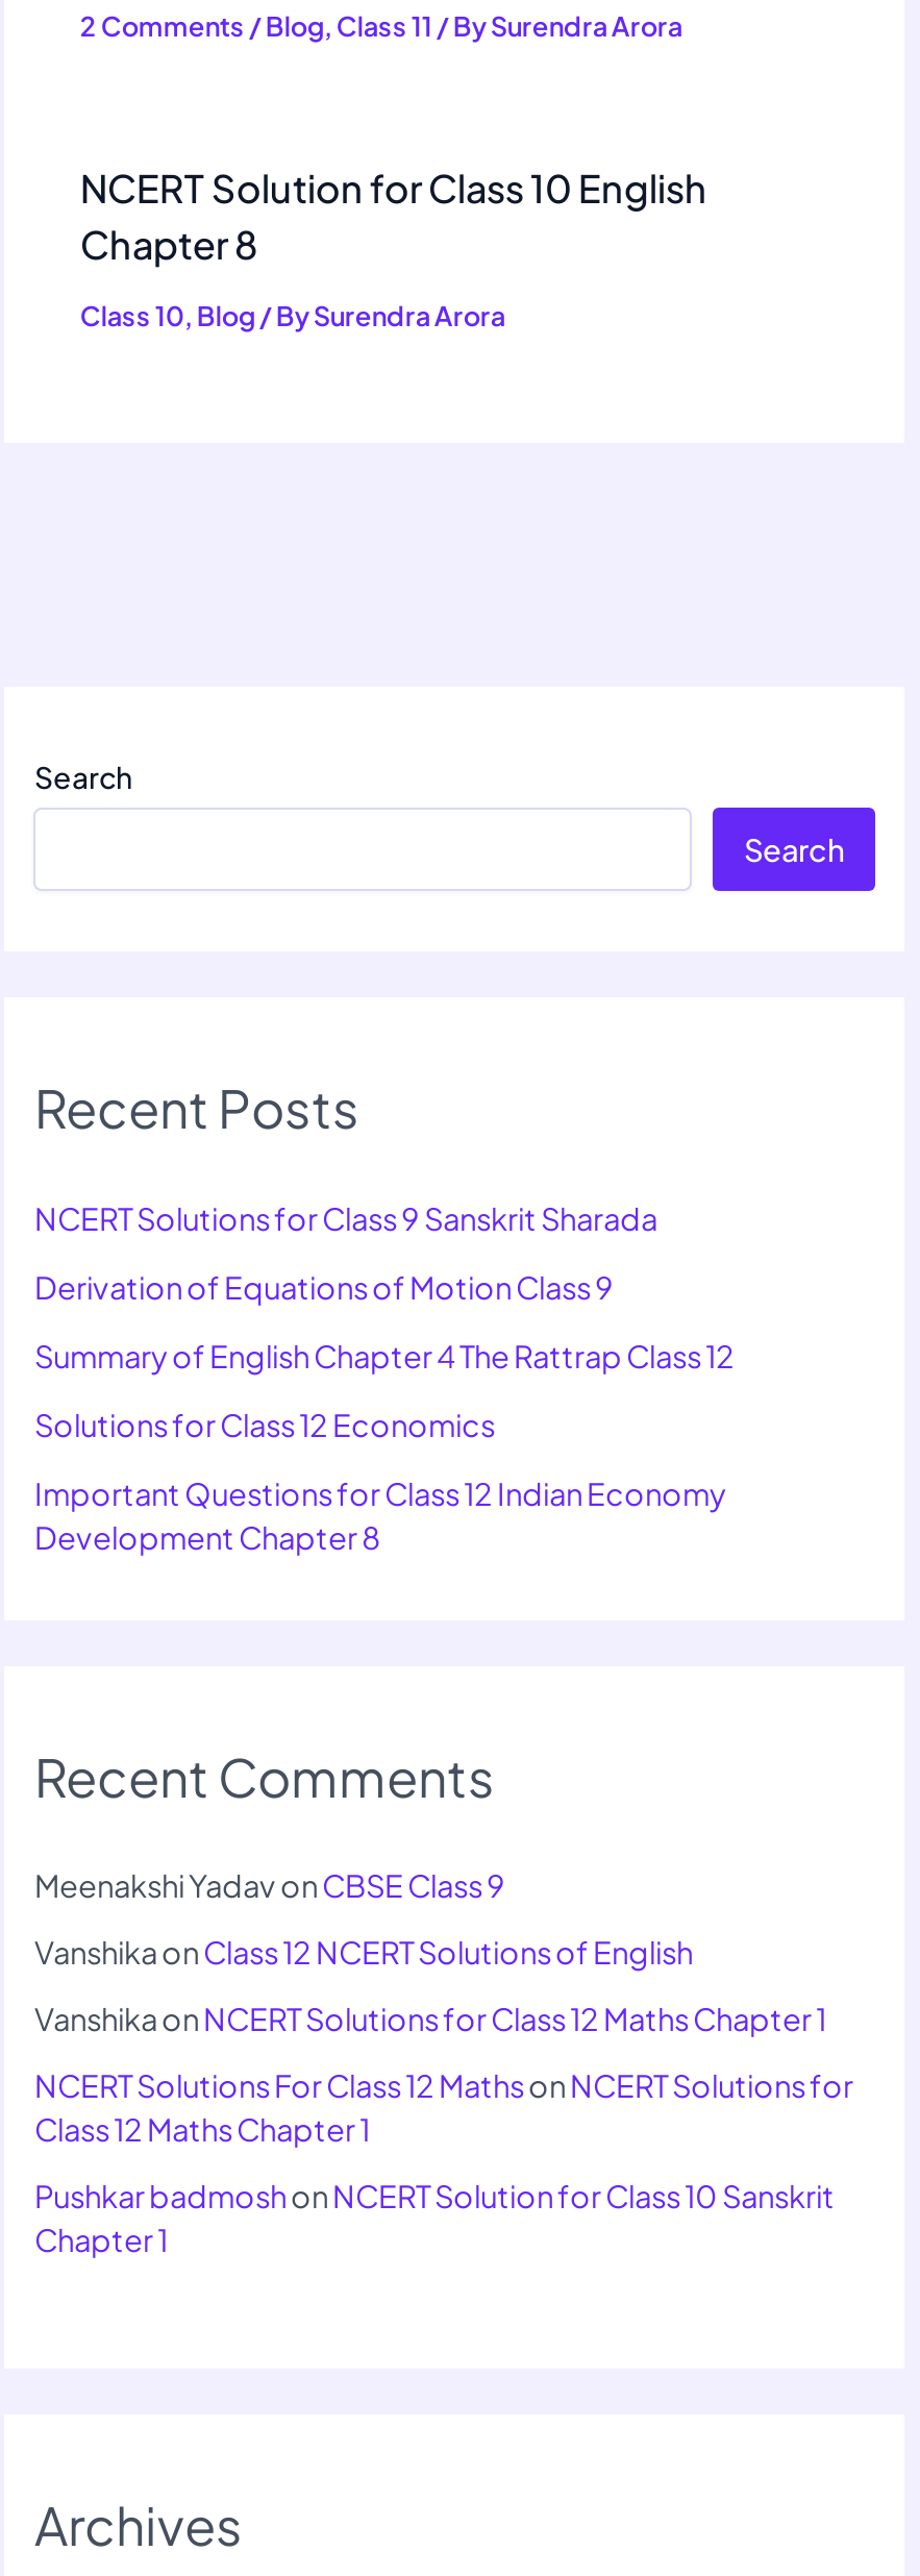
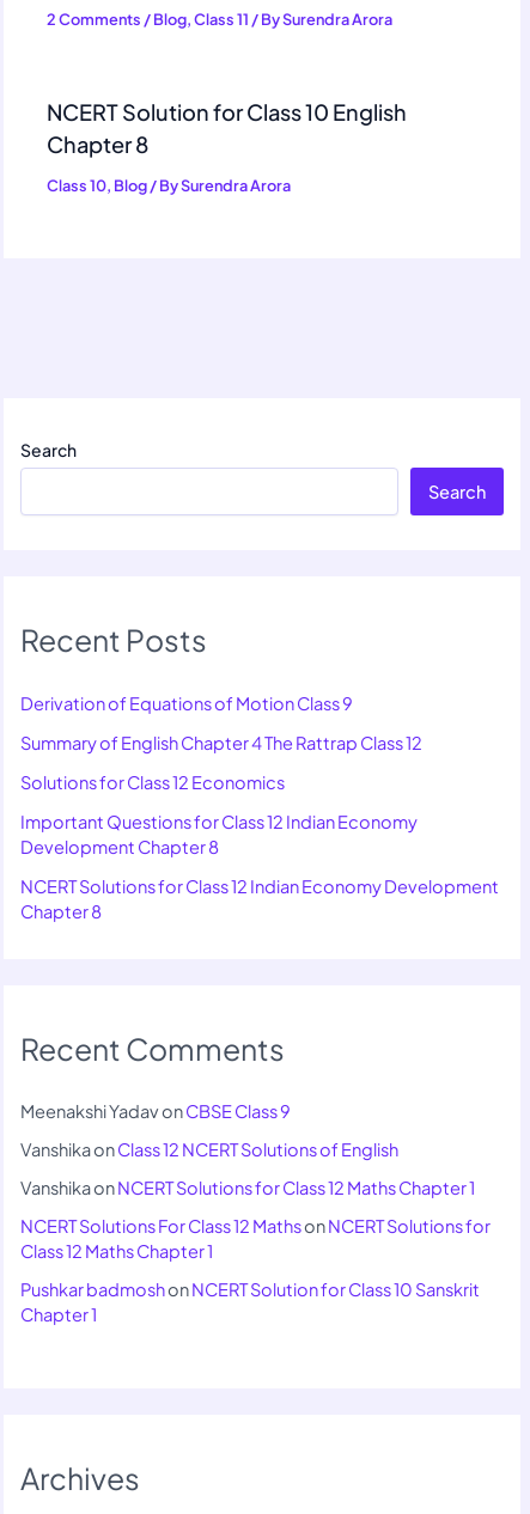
[34,1199,657,1236] NCERT Solutions for Class 9 Sanskrit Sharada -> none
moved [34,1268,735,1555] -> [21,692,423,857]: Derivation of Equations of Motion Class 9 | Summary of English Chapter 4 The Rattrap Class 12 | Solutions for Class 12 Economics | Important Questions for Class 12 Indian Economy | Development Chapter 8
none -> [21,875,499,922] NCERT Solutions for Class 12 Indian Economy Development | Chapter 8

